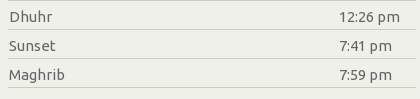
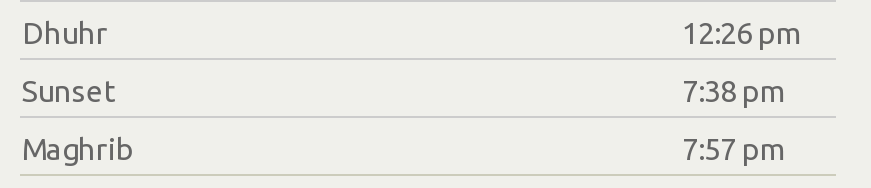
[339,37,392,54] 7:41 pm -> [682,74,788,108] 7:38 pm
[339,66,392,83] 7:59 pm -> [682,132,788,166] 7:57 pm

